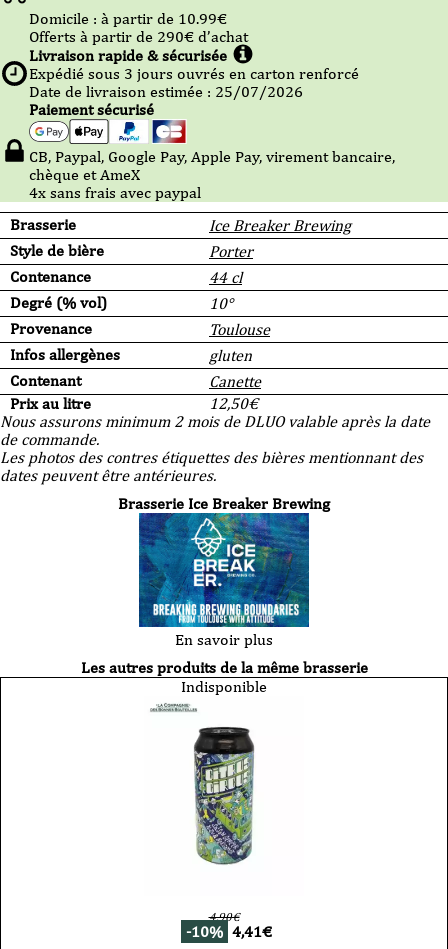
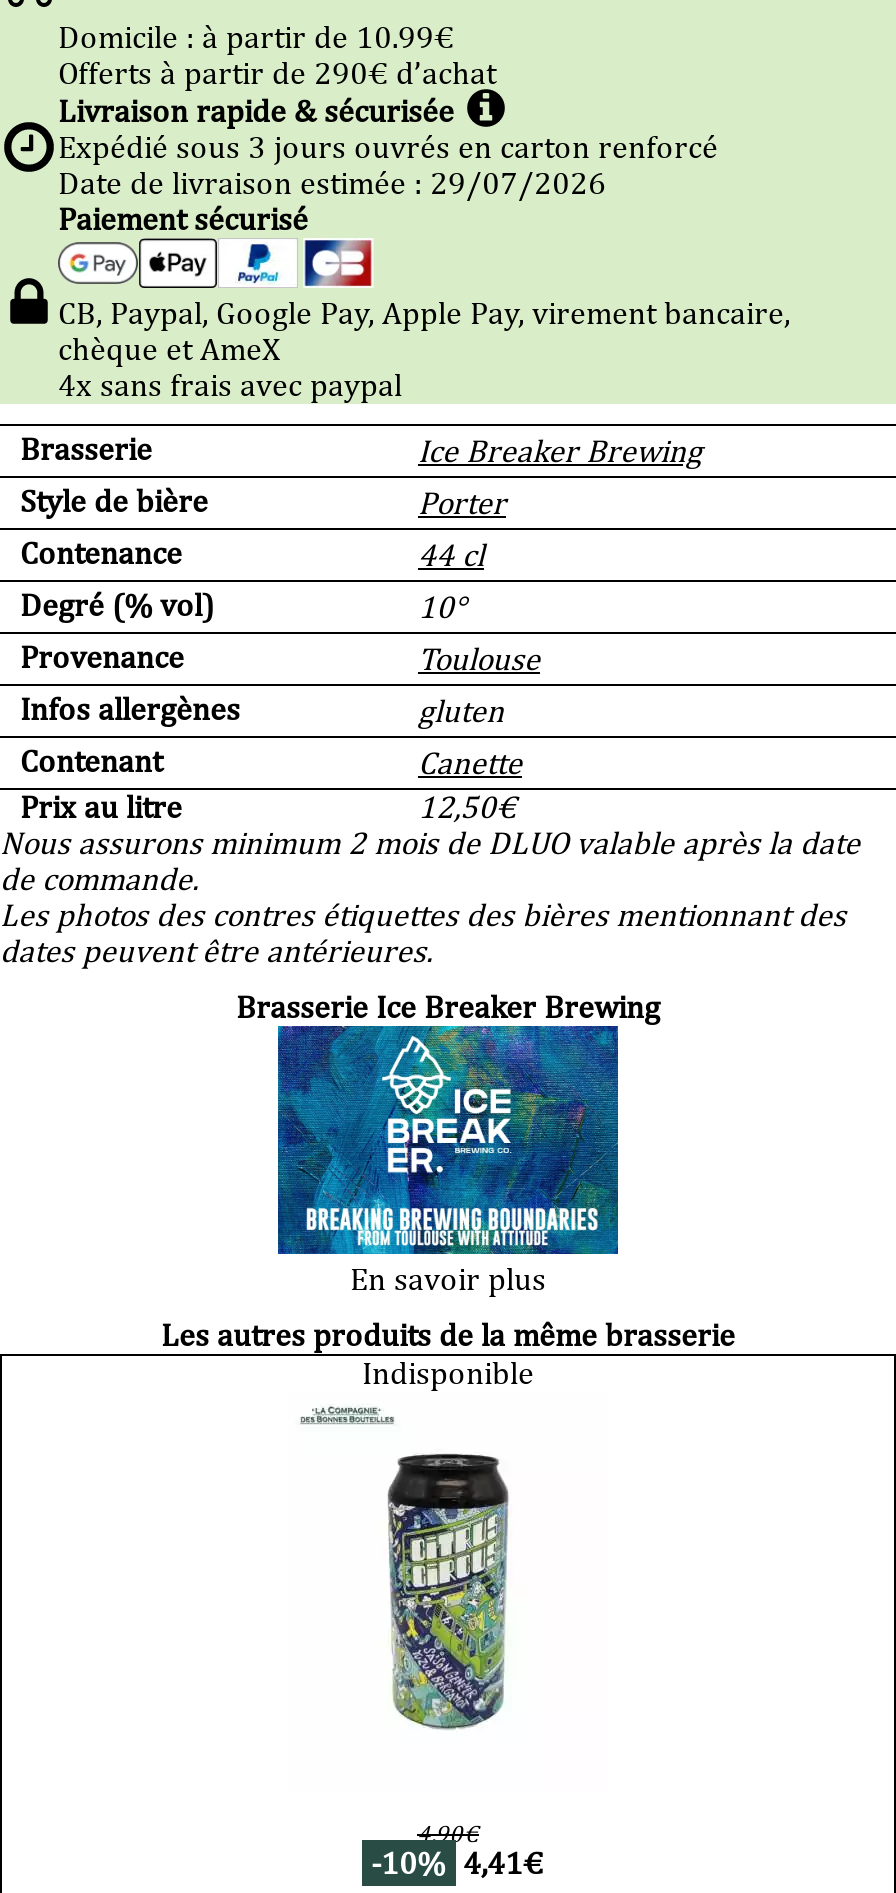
[29,82,303,101] Date de livraison estimée : 25/07/2026 -> [58,164,606,202] Date de livraison estimée : 29/07/2026

